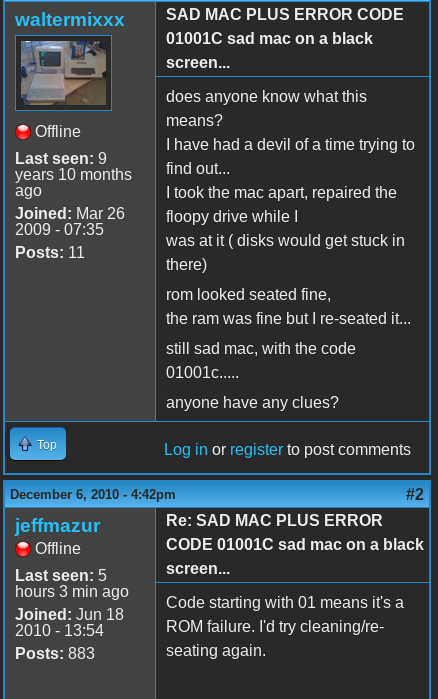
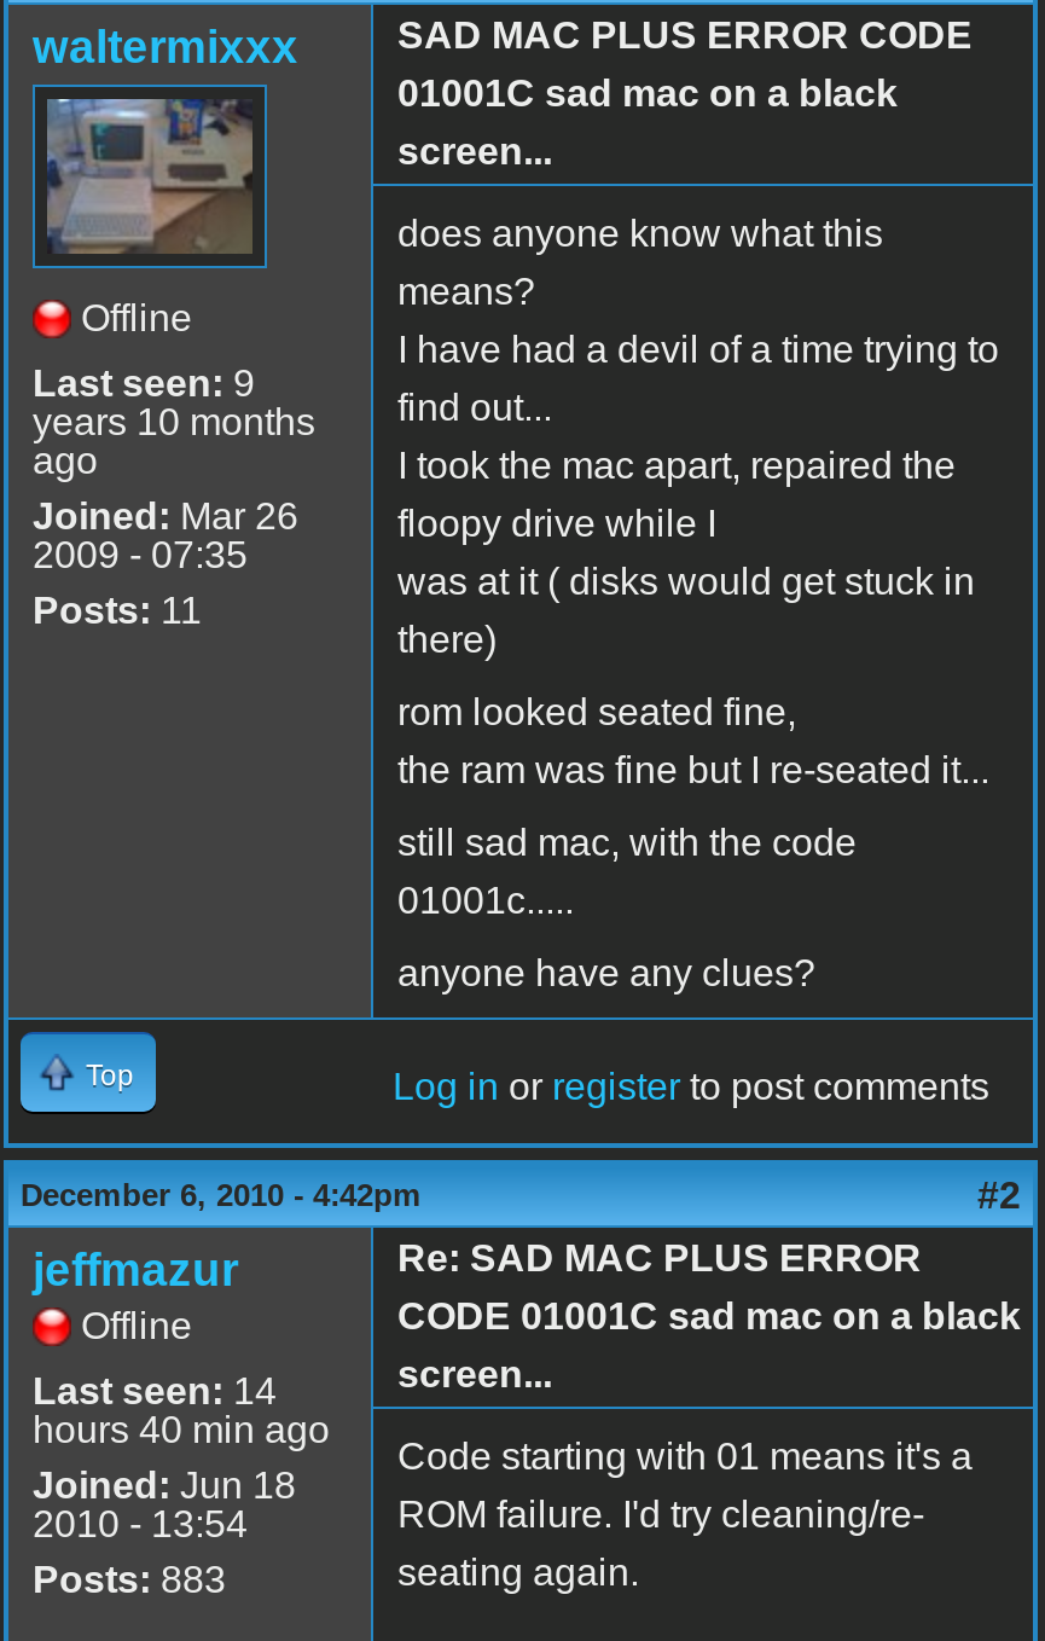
[15,567,107,584] Last seen: 5 -> [33,1370,277,1411] Last seen: 14
[15,583,129,600] hours 3 min ago -> [33,1409,330,1450] hours 40 min ago

